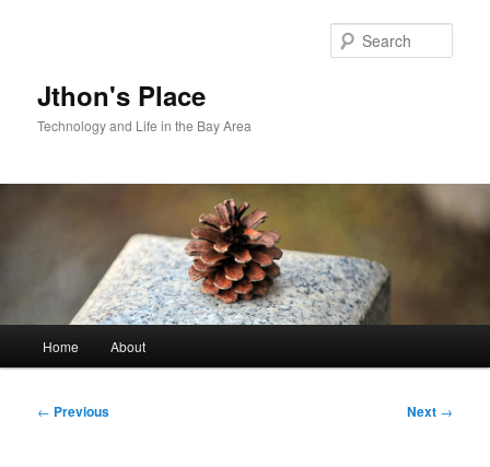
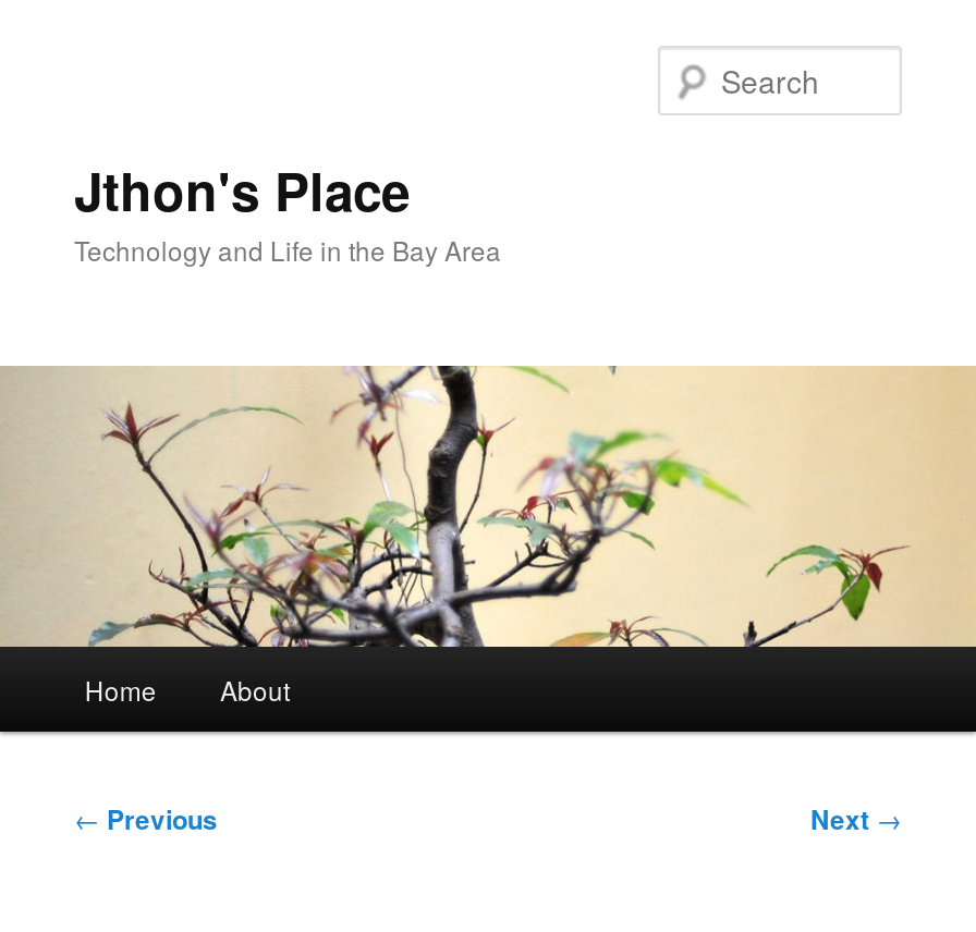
[3,183,487,326] [image] -> [7,366,969,649] [image]

